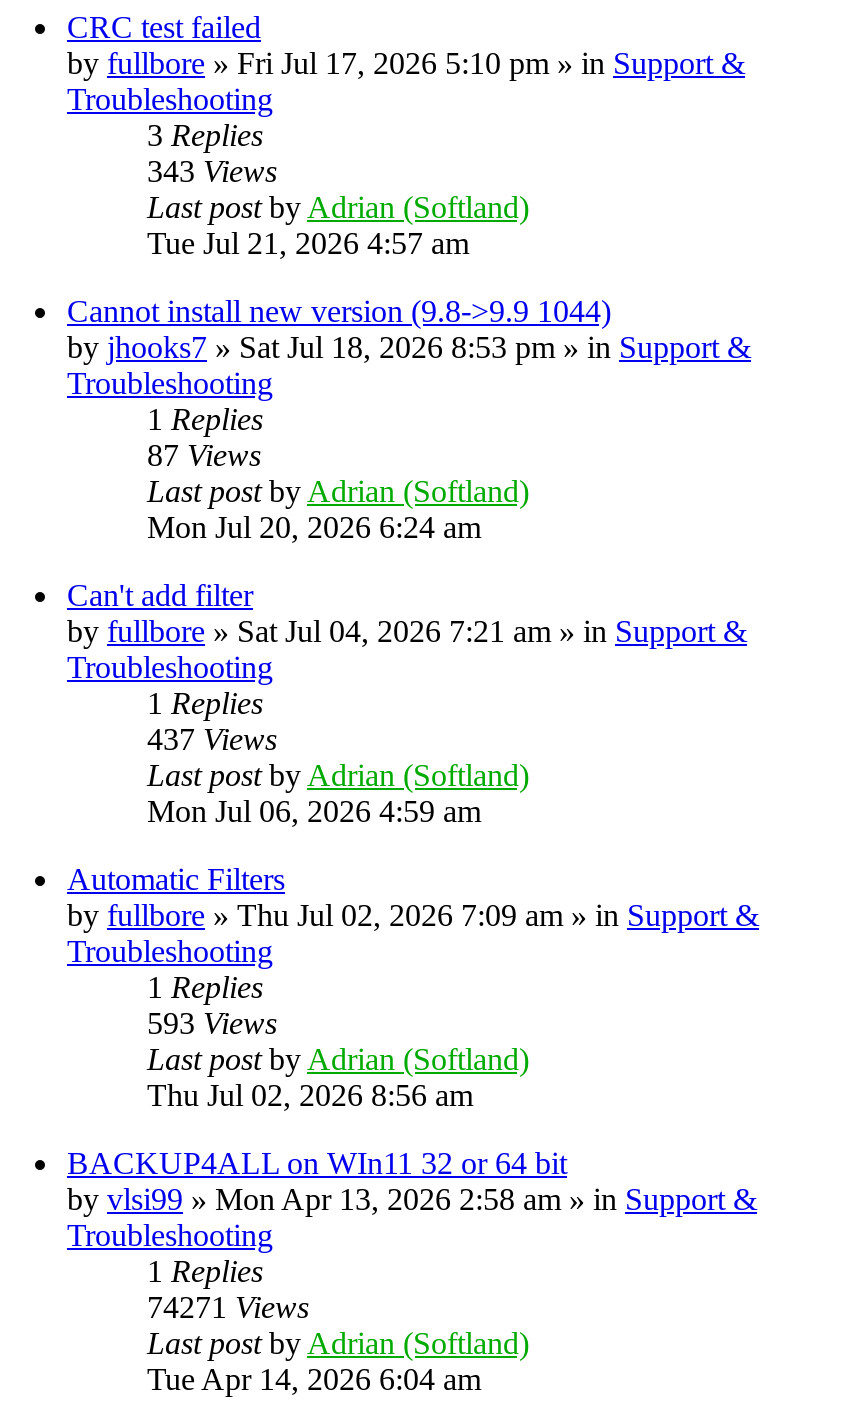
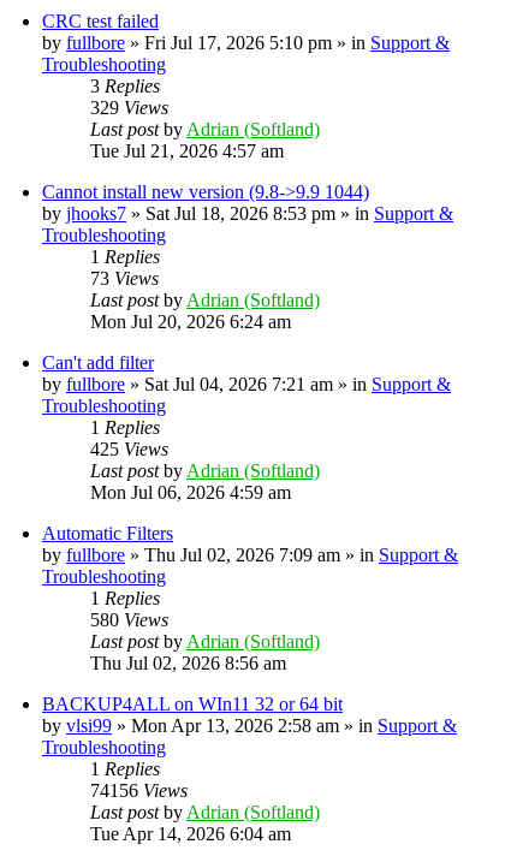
[147,154,277,188] 343 Views -> [90,97,168,118] 329 Views
[147,438,261,472] 87 Views -> [90,268,159,288] 73 Views
[147,722,277,756] 437 Views -> [90,439,168,459] 425 Views
[147,1006,277,1040] 593 Views -> [90,609,168,630] 580 Views
[147,1290,309,1324] 74271 Views -> [90,780,188,801] 74156 Views

